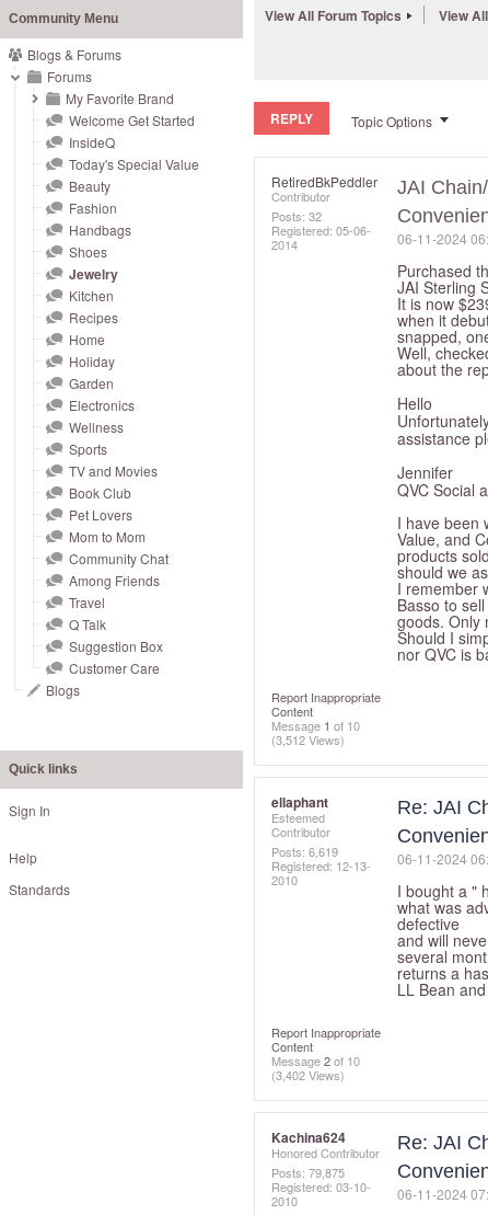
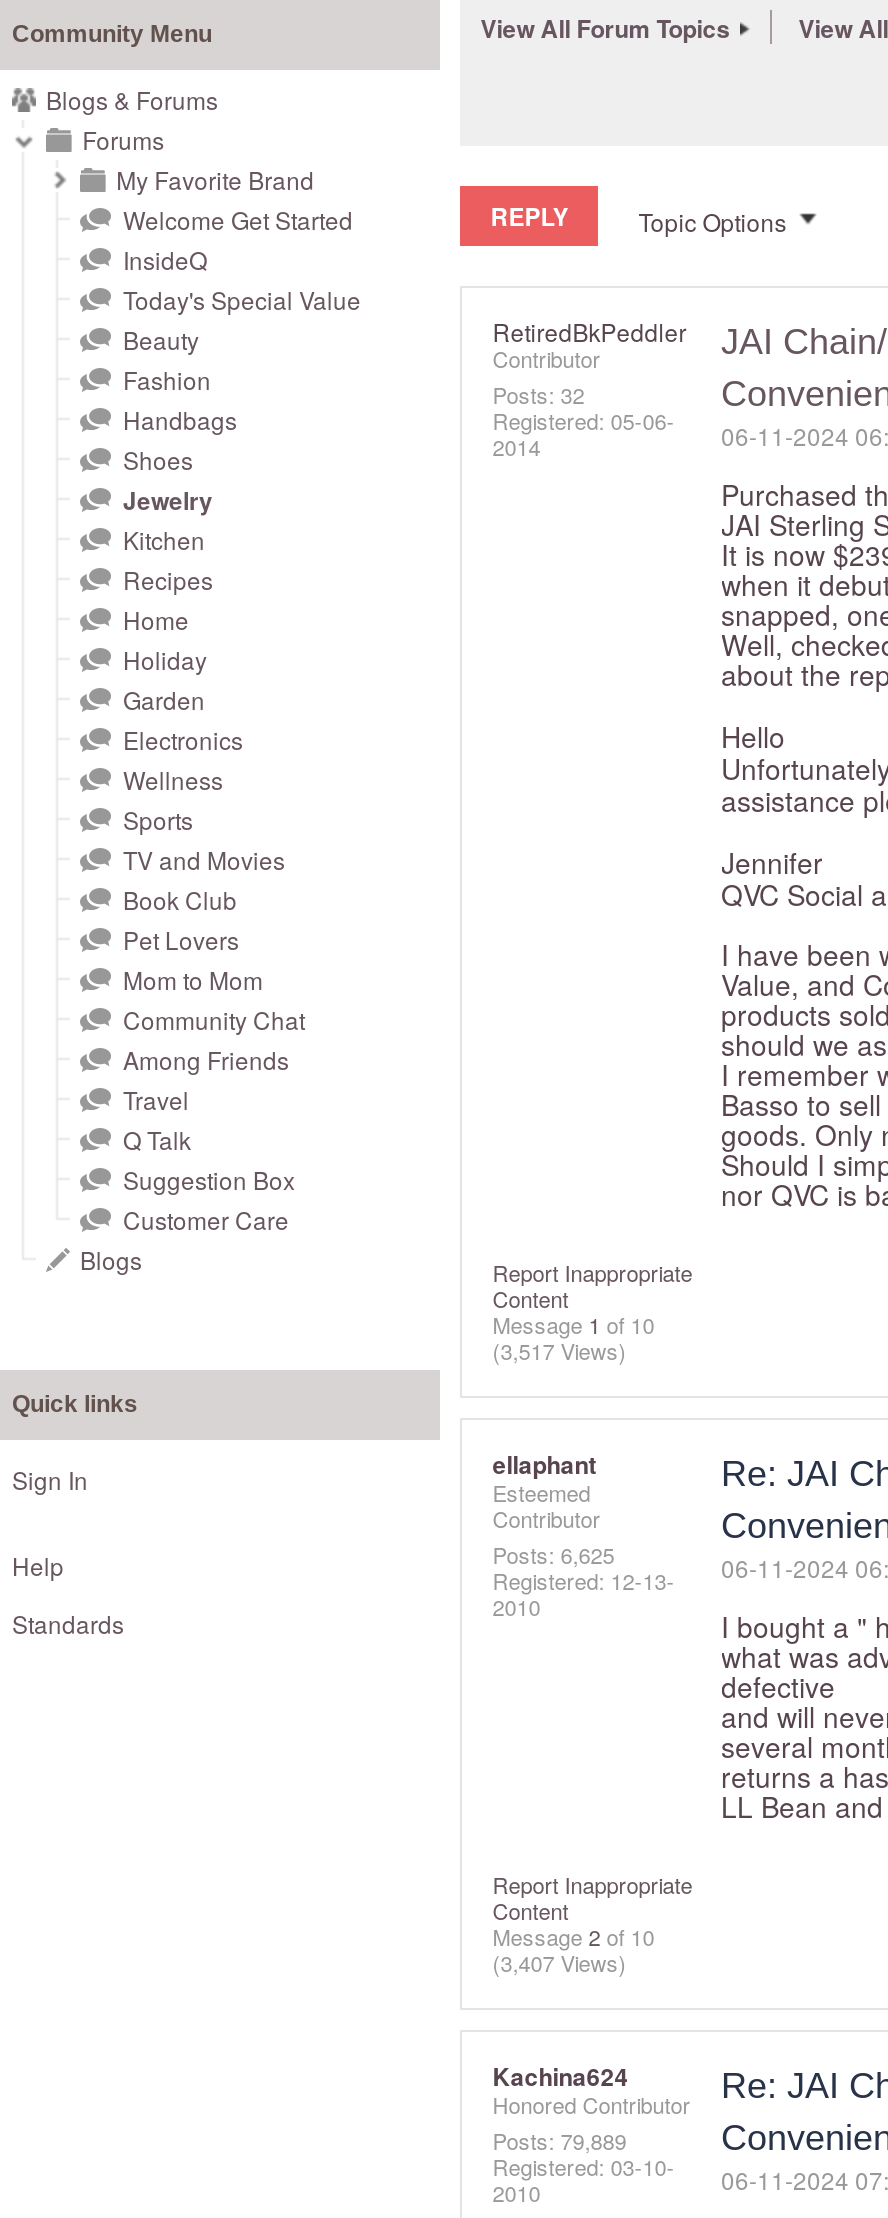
[272,731,345,748] (3,512 Views) -> [492,1334,626,1366] (3,517 Views)
[272,843,338,860] Posts: 6,619 -> [492,1538,614,1570] Posts: 6,625
[272,1066,345,1084] (3,402 Views) -> [492,1946,626,1978] (3,407 Views)
[272,1164,345,1181] Posts: 79,875 -> [492,2124,626,2156] Posts: 79,889

